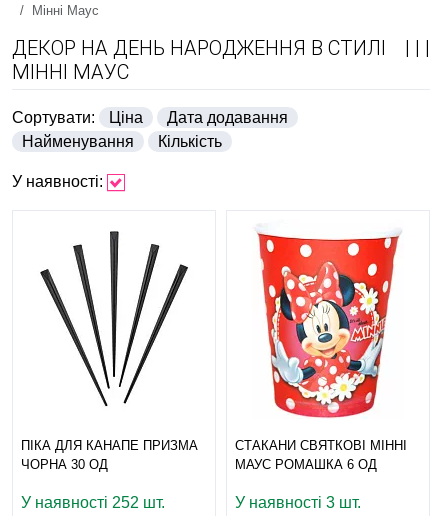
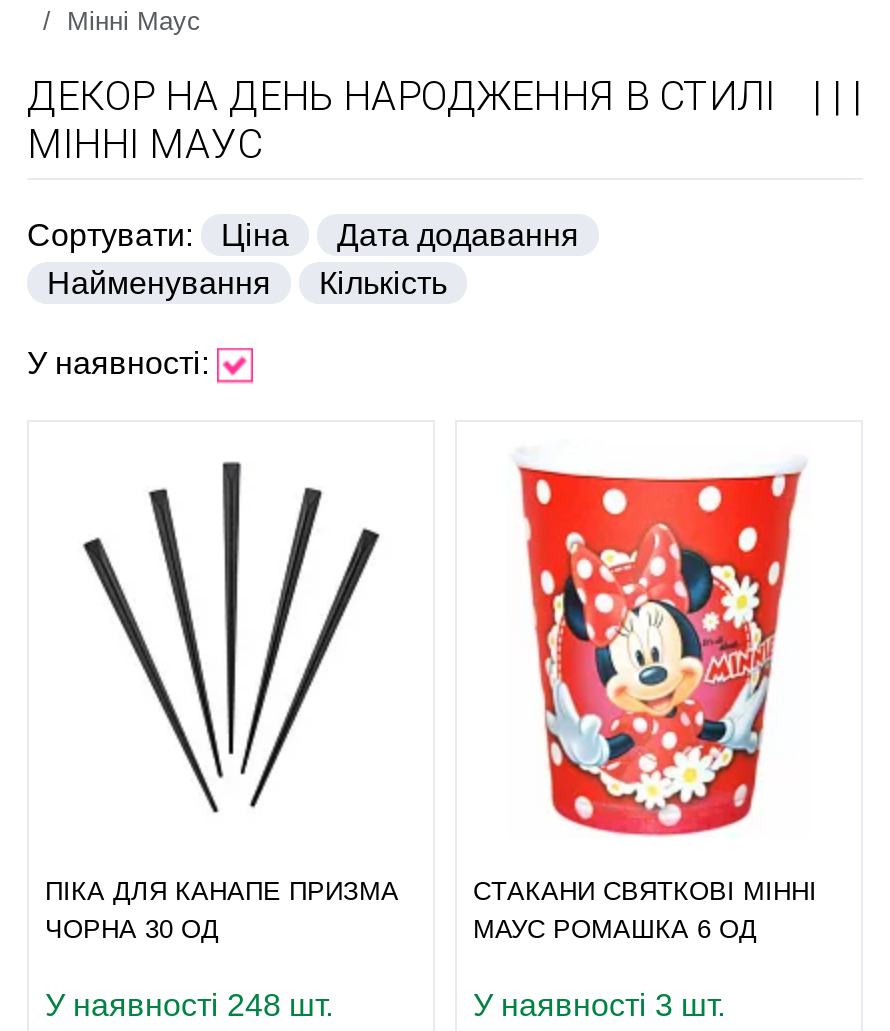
[21,494,165,511] У наявності 252 шт. -> [45,988,333,1022] У наявності 248 шт.

